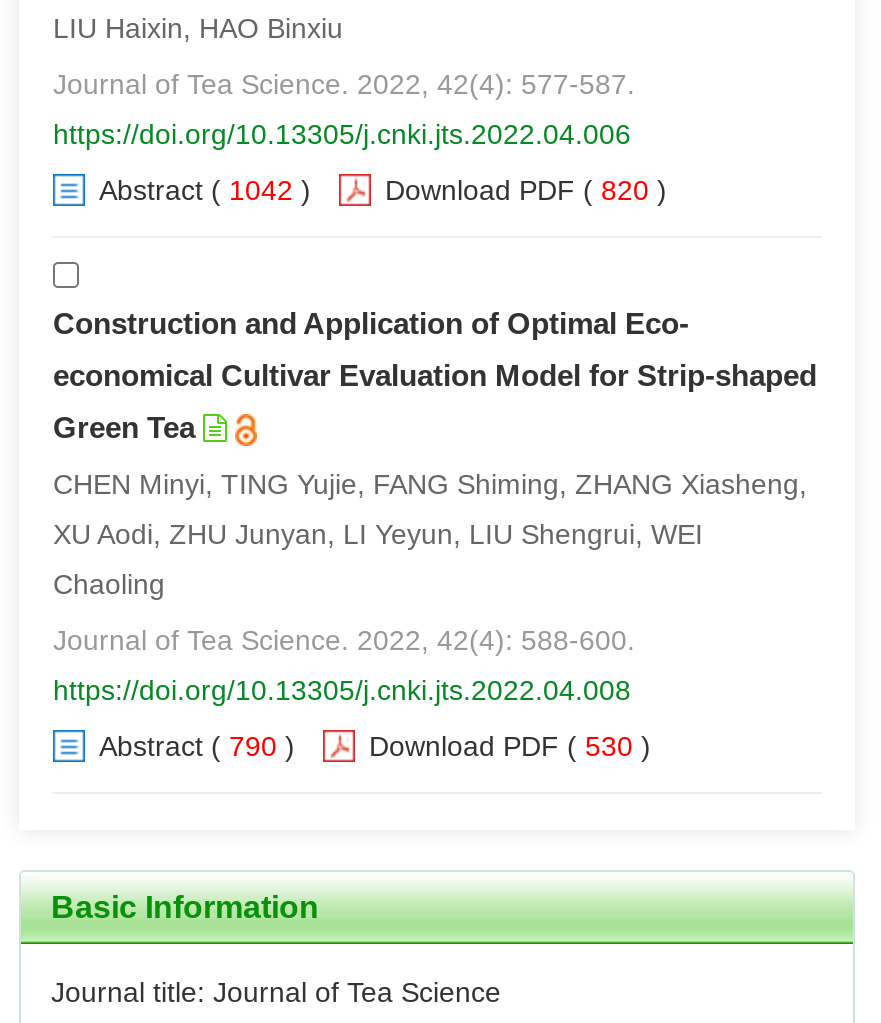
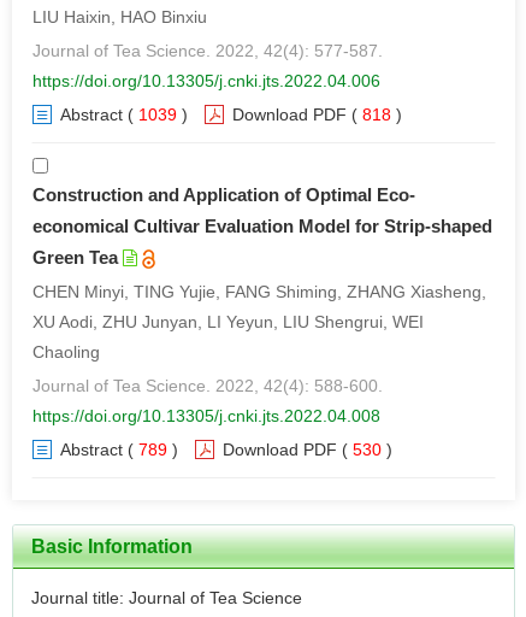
[99,173,319,205] Abstract ( 1042) -> [60,104,193,124] Abstract ( 1039)
[385,173,667,205] Download PDF ( 820) -> [232,104,402,124] Download PDF ( 818)
[99,729,303,761] Abstract ( 790) -> [60,439,183,459] Abstract ( 789)

